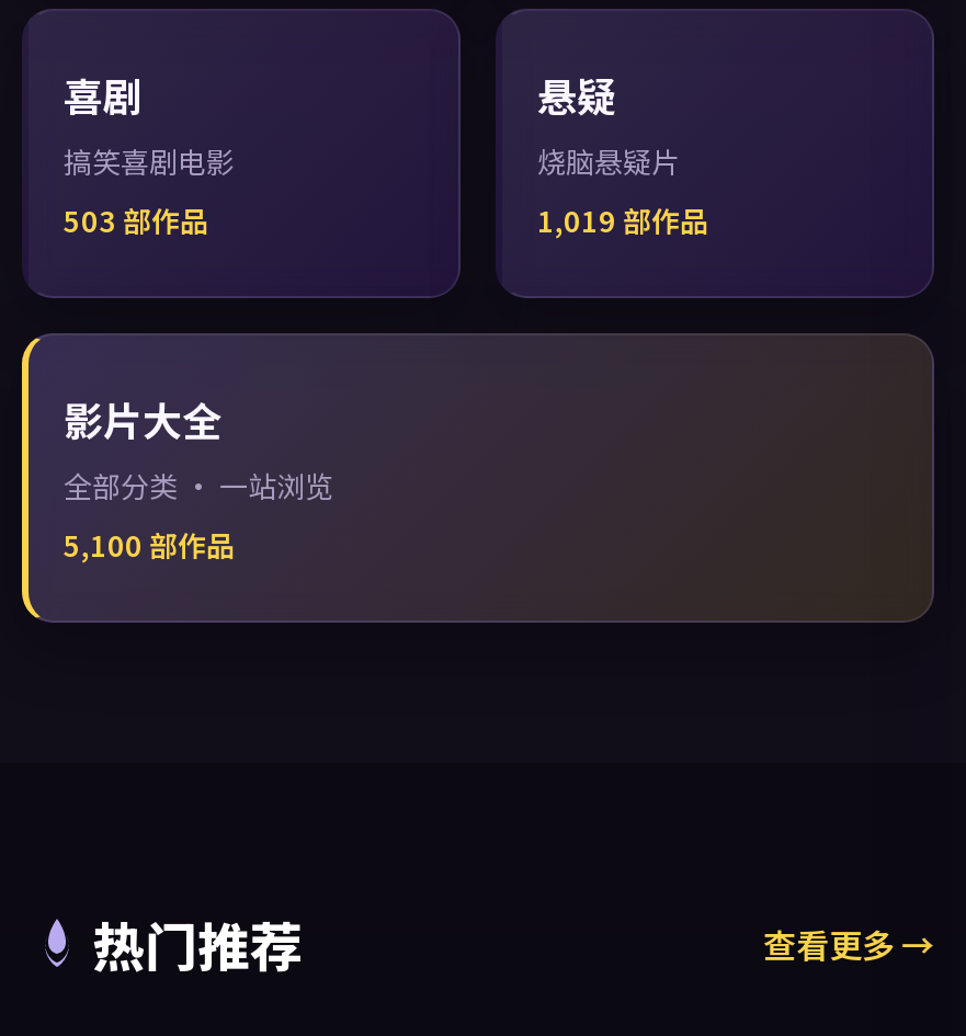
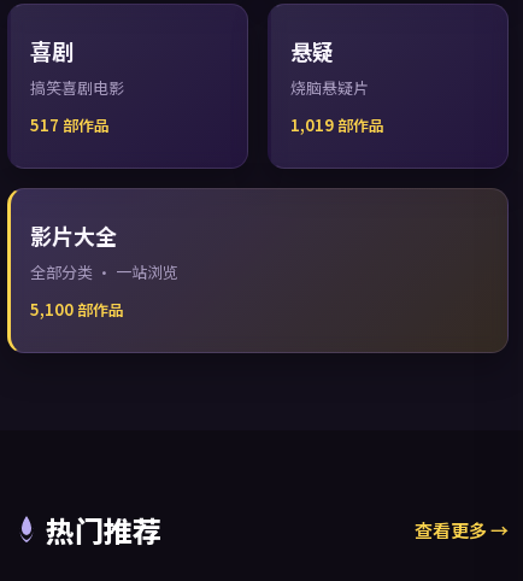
[64,200,208,241] 503部作品 -> [30,113,110,136] 517部作品

